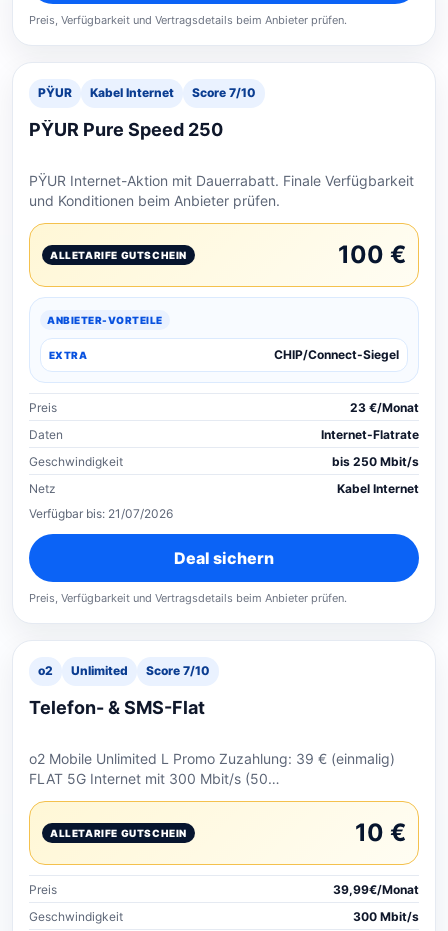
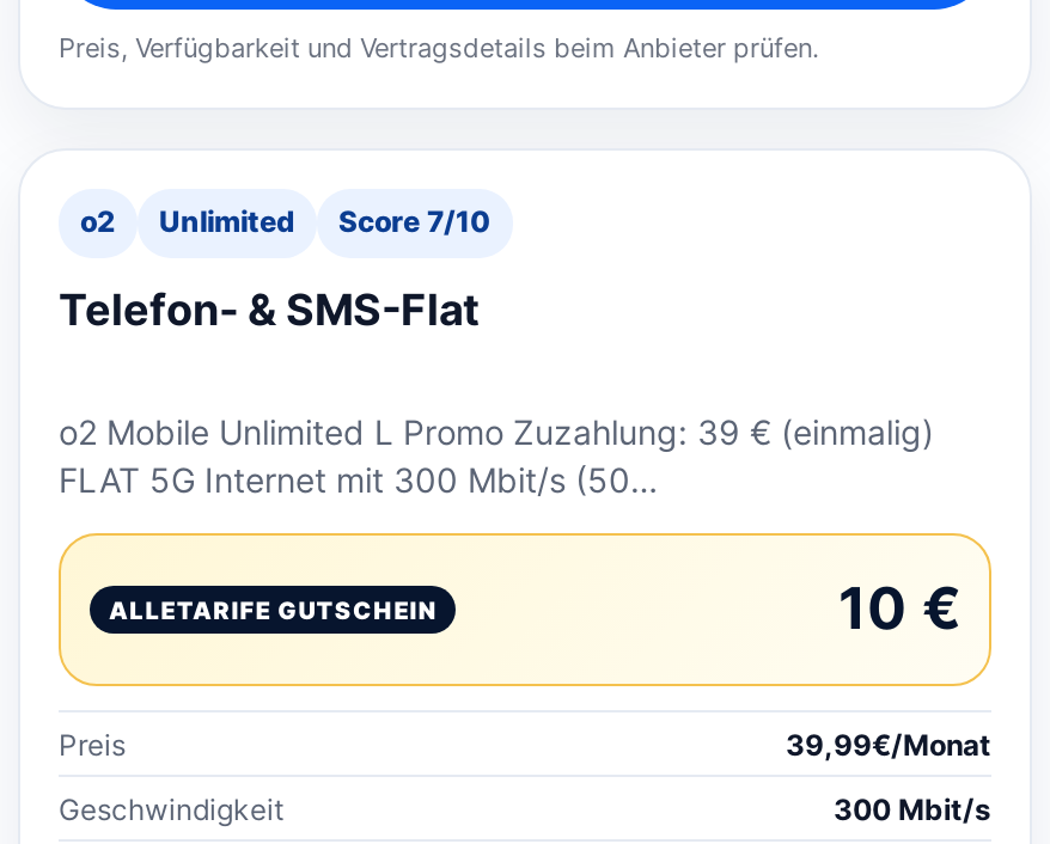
[29,85,414,362] PŸUR | Kabel Internet | Score 7/10 | PŸUR Pure Speed 250 | PŸUR Internet-Aktion mit Dauerrabatt. Finale Verfügbarkeit | und Konditionen beim Anbieter prüfen. | ALLETARIFE GUTSCHEIN | 100 € | ANBIETER-VORTEILE | EXTRA | CHIP/Connect-Siegel -> none
[29,400,419,605] Preis | 23 €/Monat | Daten | Internet-Flatrate | Geschwindigkeit | bis 250 Mbit/s | Netz | Kabel Internet | Verfügbar bis: 21/07/2026 | Deal sichern | Preis, Verfügbarkeit und Vertragsdetails beim Anbieter prüfen. -> none

